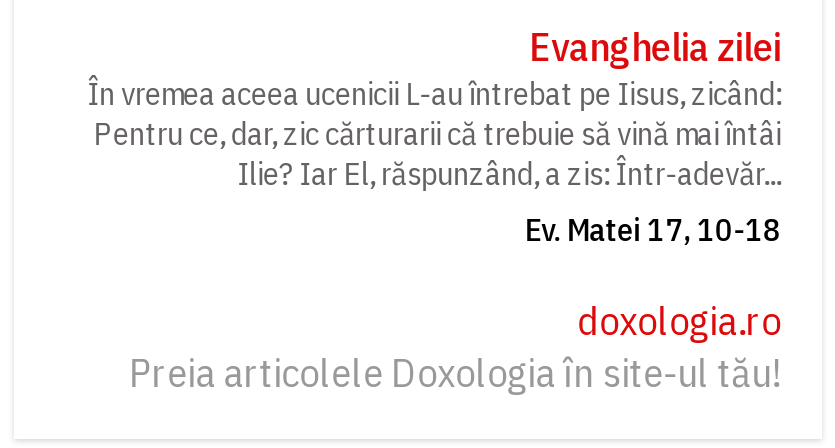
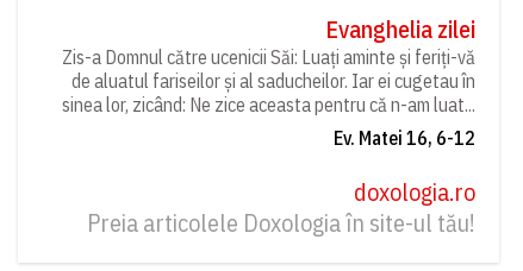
[87,72,781,248] În vremea aceea ucenicii L-au întrebat pe Iisus, zicând: | Pentru ce, dar, zic cărturarii că trebuie să vină mai întâi | Ilie? Iar El, răspunzând, a zis: Într-adevăr... | Ev. Matei 17, 10-18 -> [61,45,475,149] Zis-a Domnul către ucenicii Săi: Luați aminte și feriți-vă | de aluatul fariseilor și al saducheilor. Iar ei cugetau în | sinea lor, zicând: Ne zice aceasta pentru că n-am luat... | Ev. Matei 16, 6-12

